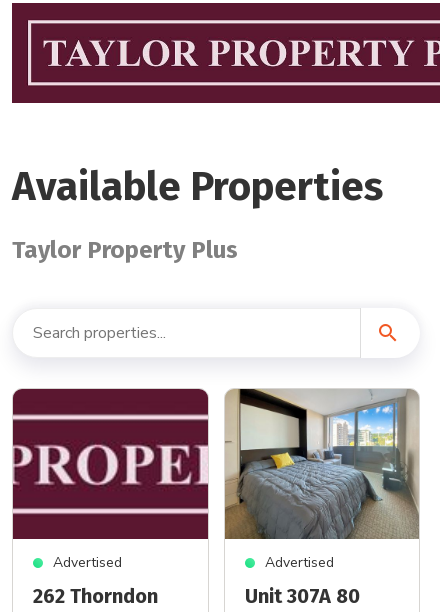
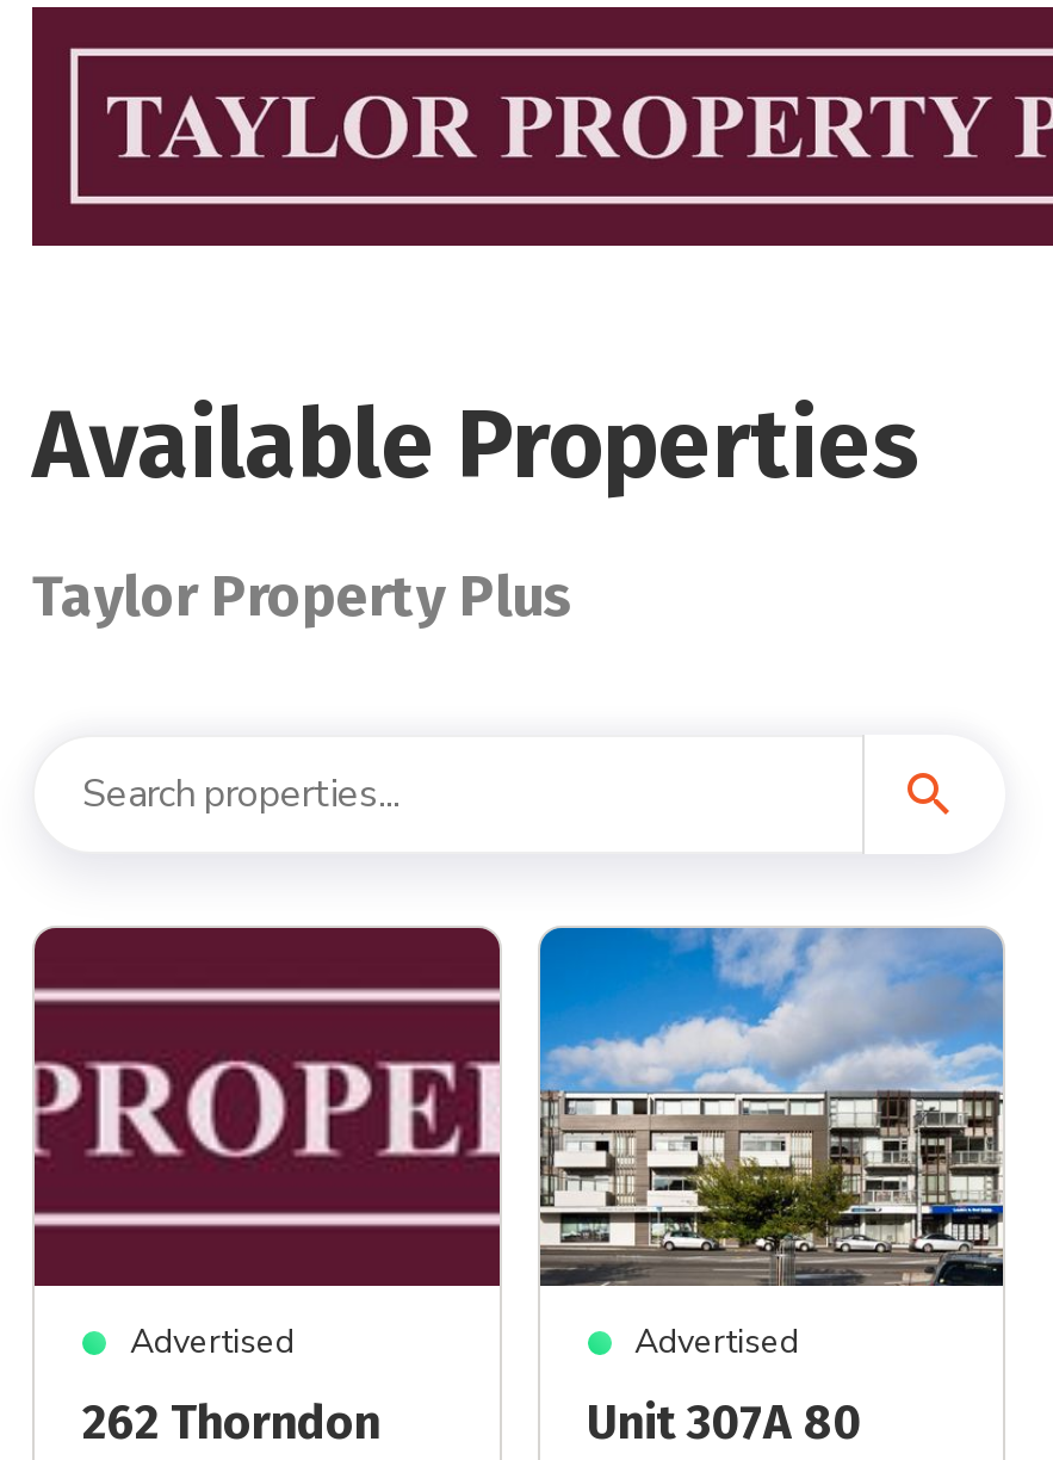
[224,388,420,540] [image] -> [538,926,1005,1288] [image]

